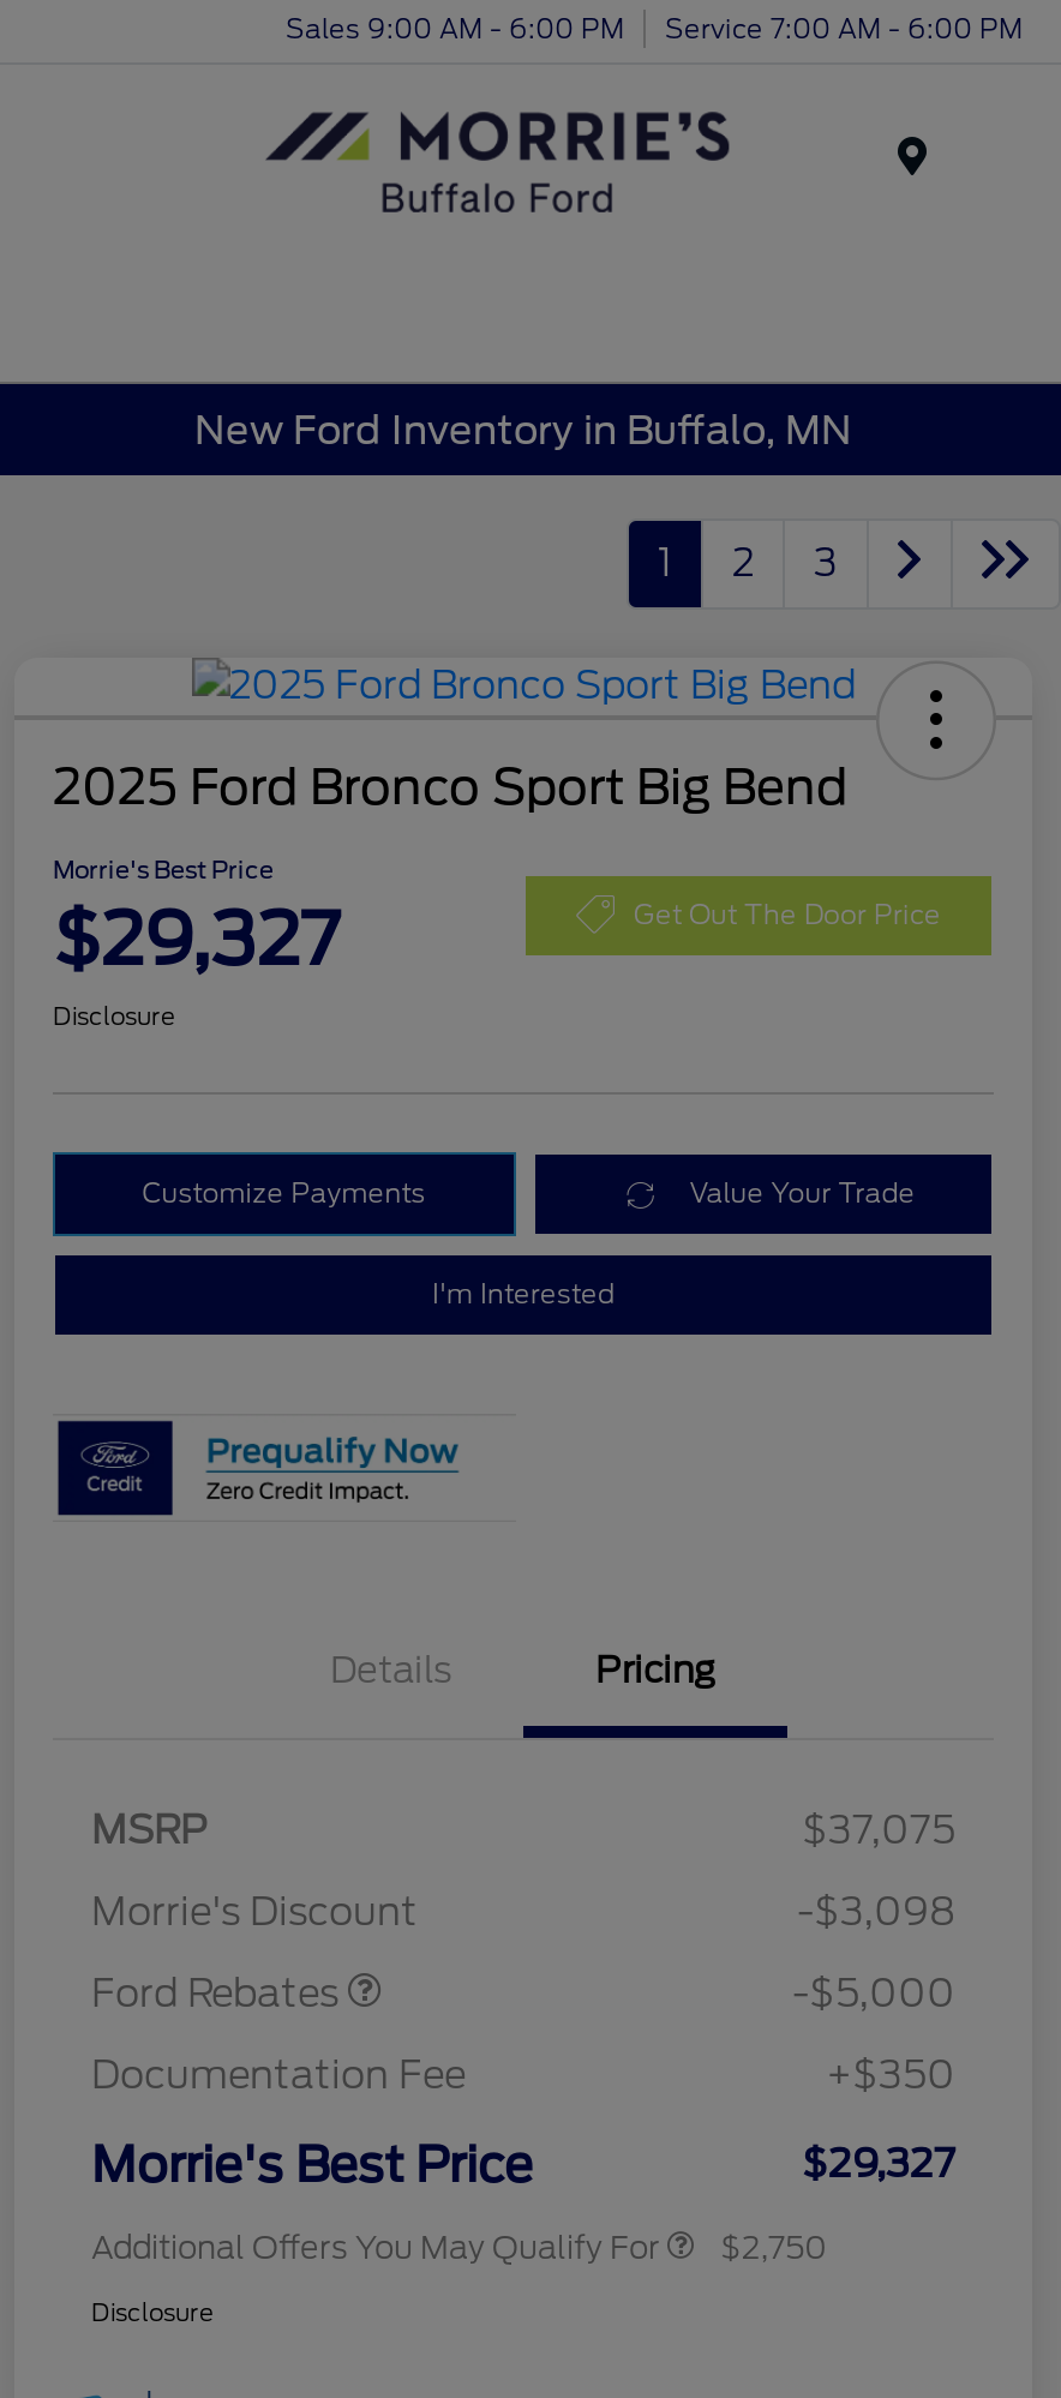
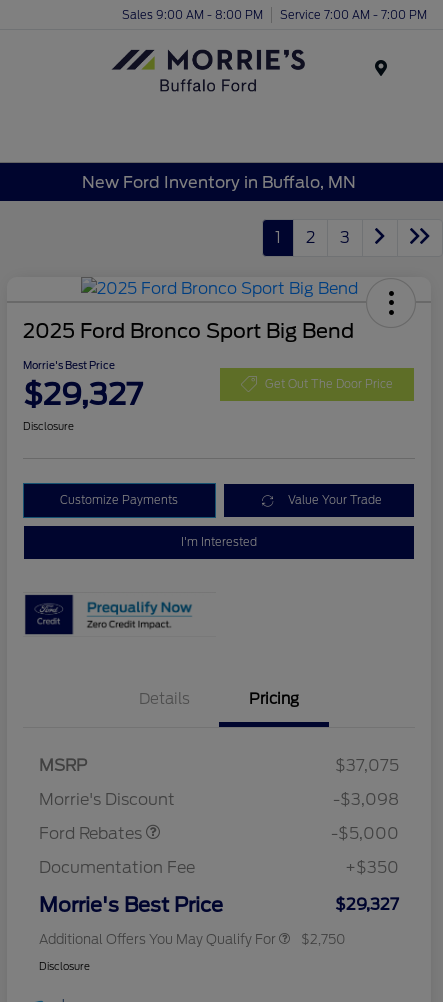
[286,11,624,44] Sales 9:00 AM - 6:00 PM -> [122,7,263,21] Sales 9:00 AM - 8:00 PM
[665,11,1023,44] Service 7:00 AM - 6:00 PM -> [280,7,427,21] Service 7:00 AM - 7:00 PM

